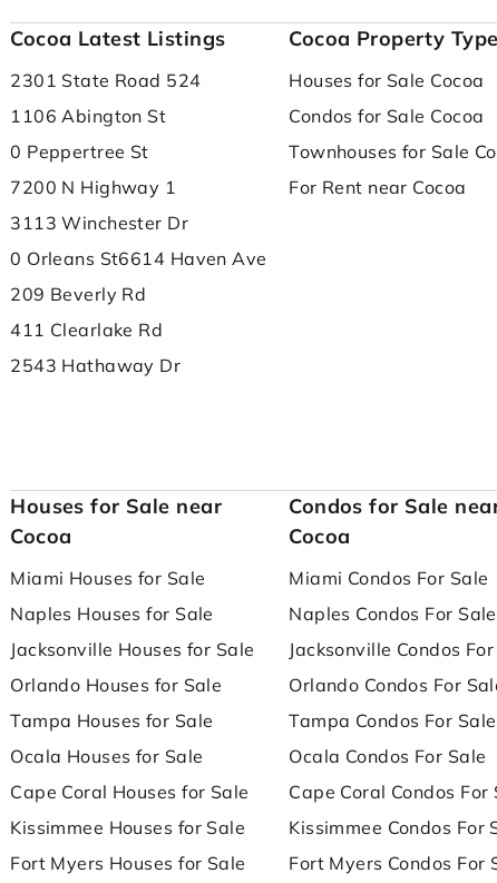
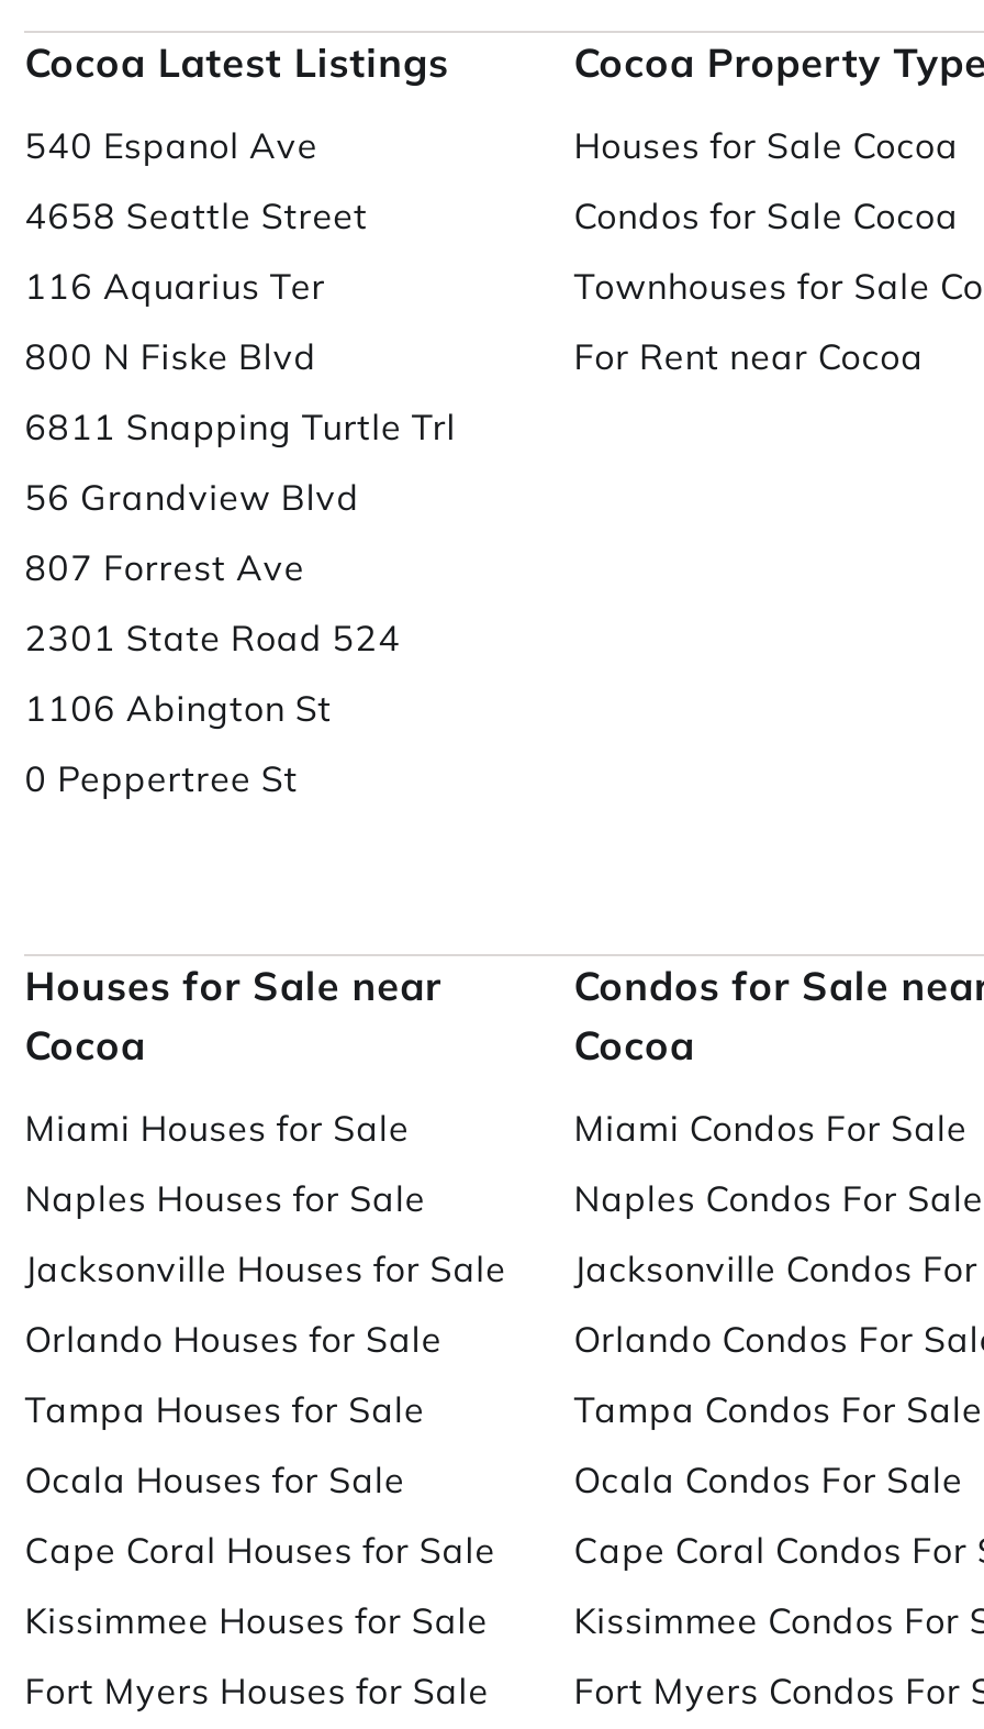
moved [10,69,201,163] -> [25,616,401,801]: 2301 State Road 524 | 1106 Abington St | 0 Peppertree St
none -> [25,124,456,590] 540 Espanol Ave | 4658 Seattle Street | 116 Aquarius Ter | 800 N Fiske Blvd | 6811 Snapping Turtle Trl | 56 Grandview Blvd | 807 Forrest Ave
[10,176,267,377] 7200 N Highway 1 | 3113 Winchester Dr | 0 Orleans St6614 Haven Ave | 209 Beverly Rd | 411 Clearlake Rd | 2543 Hathaway Dr -> none

